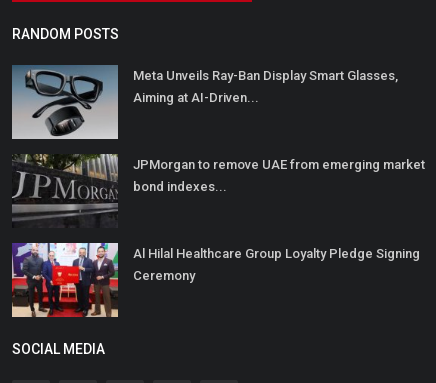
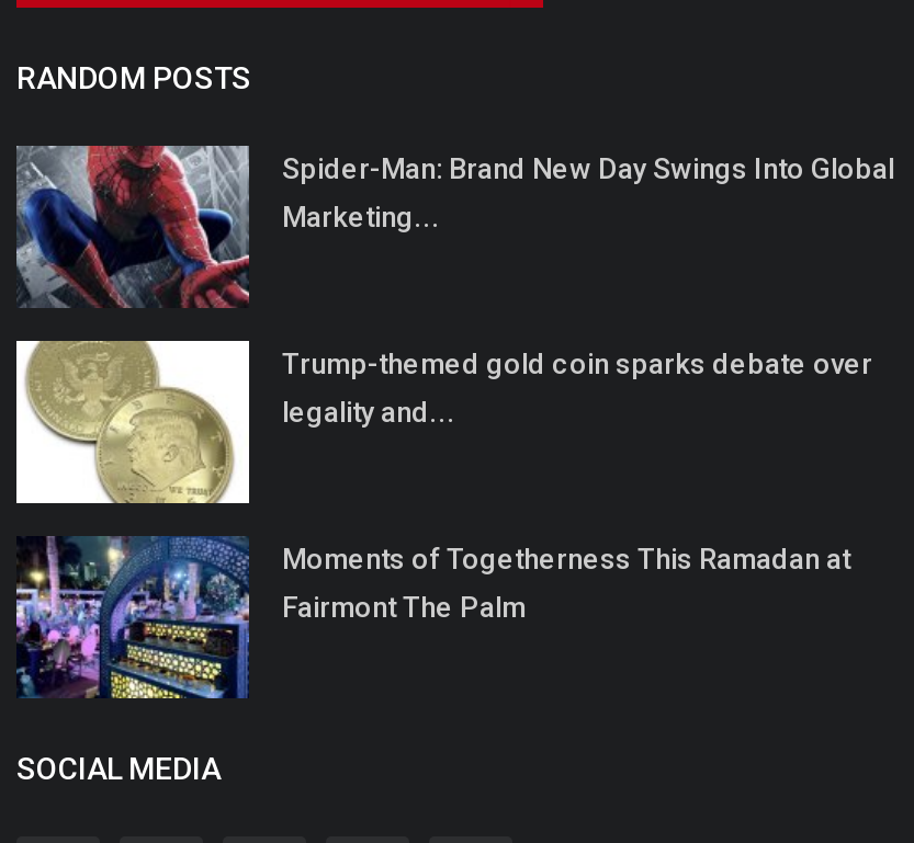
[11,64,398,140] [image] | Meta Unveils Ray-Ban Display Smart Glasses, -> [16,144,894,308] [image] | Spider-Man: Brand New Day Swings Into Global
[133,90,259,105] Aiming at AI-Driven... -> [282,200,440,233] Marketing...
[12,153,425,228] [image] | JPMorgan to remove UAE from emerging market -> [14,339,872,505] [image] | Trump-themed gold coin sparks debate over
[133,179,227,194] bond indexes... -> [282,396,455,428] legality and...
[11,242,420,318] [image] | Al Hilal Healthcare Group Loyalty Pledge Signing -> [14,536,850,700] [image] | Moments of Togetherness This Ramadan at
[133,268,195,283] Ceremony -> [282,591,526,624] Fairmont The Palm

